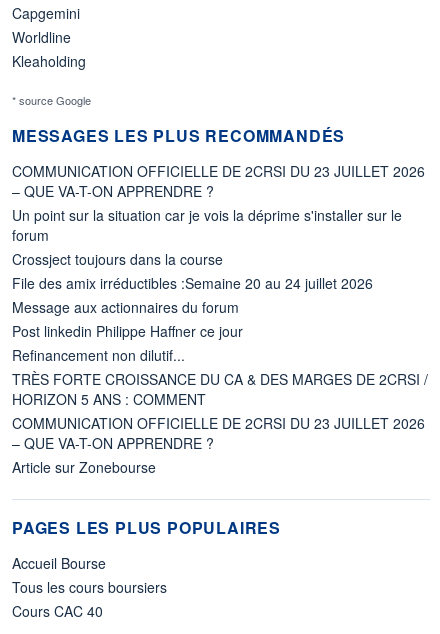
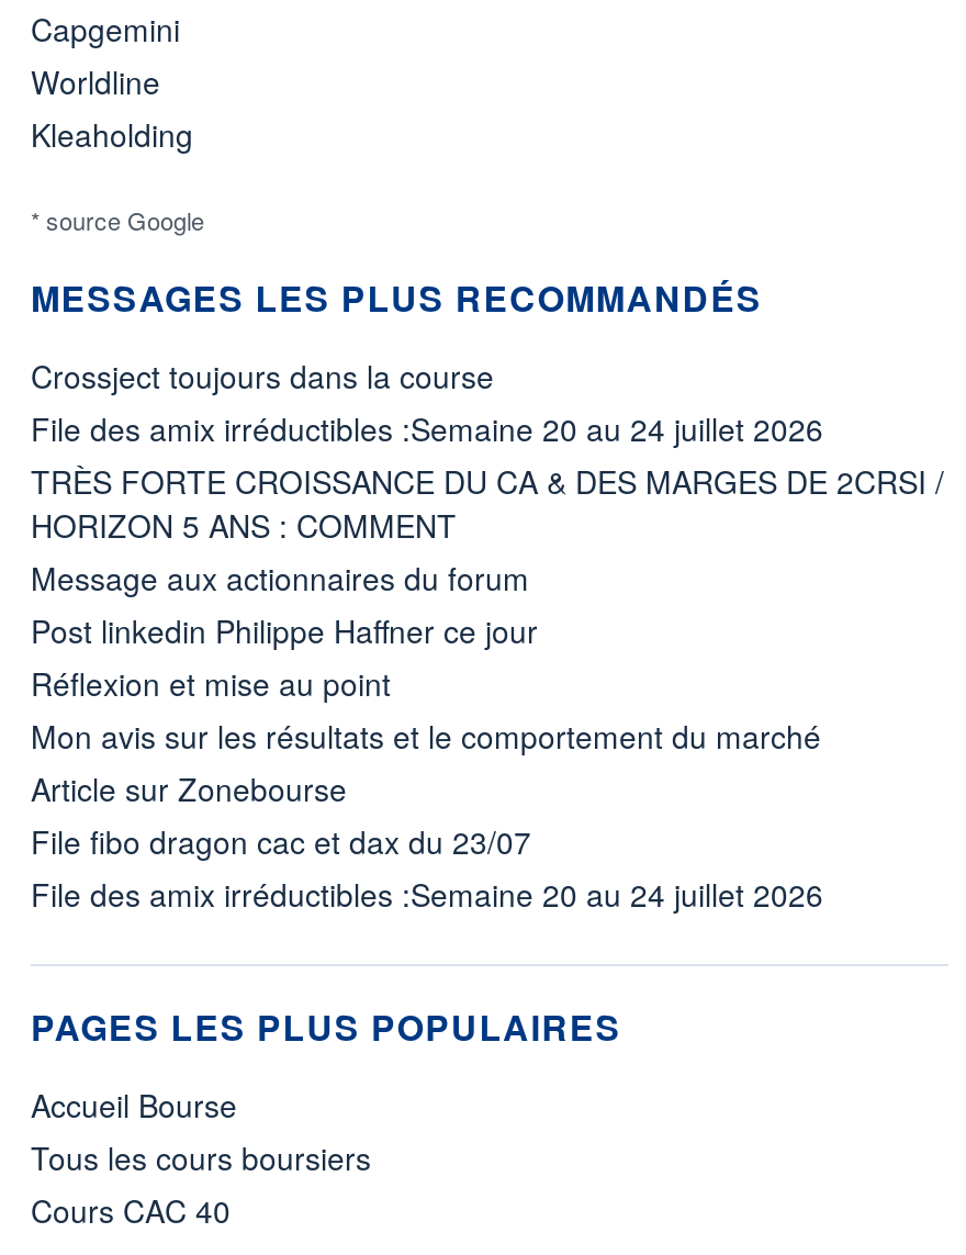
[12,161,425,245] COMMUNICATION OFFICIELLE DE 2CRSI DU 23 JUILLET 2026 | – QUE VA-T-ON APPRENDRE ? | Un point sur la situation car je vois la déprime s'installer sur le | forum -> none
moved [12,249,373,293] -> [31,354,823,450]: Crossject toujours dans la course | File des amix irréductibles :Semaine 20 au 24 juillet 2026
[12,345,425,453] Refinancement non dilutif... | COMMUNICATION OFFICIELLE DE 2CRSI DU 23 JUILLET 2026 | – QUE VA-T-ON APPRENDRE ? -> [31,661,821,758] Réflexion et mise au point | Mon avis sur les résultats et le comportement du marché
moved [12,369,428,409] -> [31,459,944,547]: TRÈS FORTE CROISSANCE DU CA & DES MARGES DE 2CRSI / | HORIZON 5 ANS : COMMENT
moved [12,457,156,477] -> [31,766,347,810]: Article sur Zonebourse
none -> [31,819,823,916] File fibo dragon cac et dax du 23/07 | File des amix irréductibles :Semaine 20 au 24 juillet 2026

